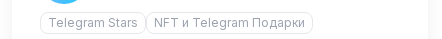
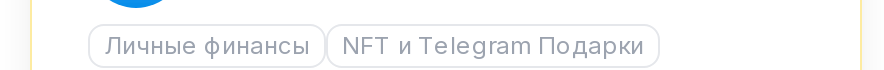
[48,15,138,30] Telegram Stars -> [104,30,310,60] Личные финансы

